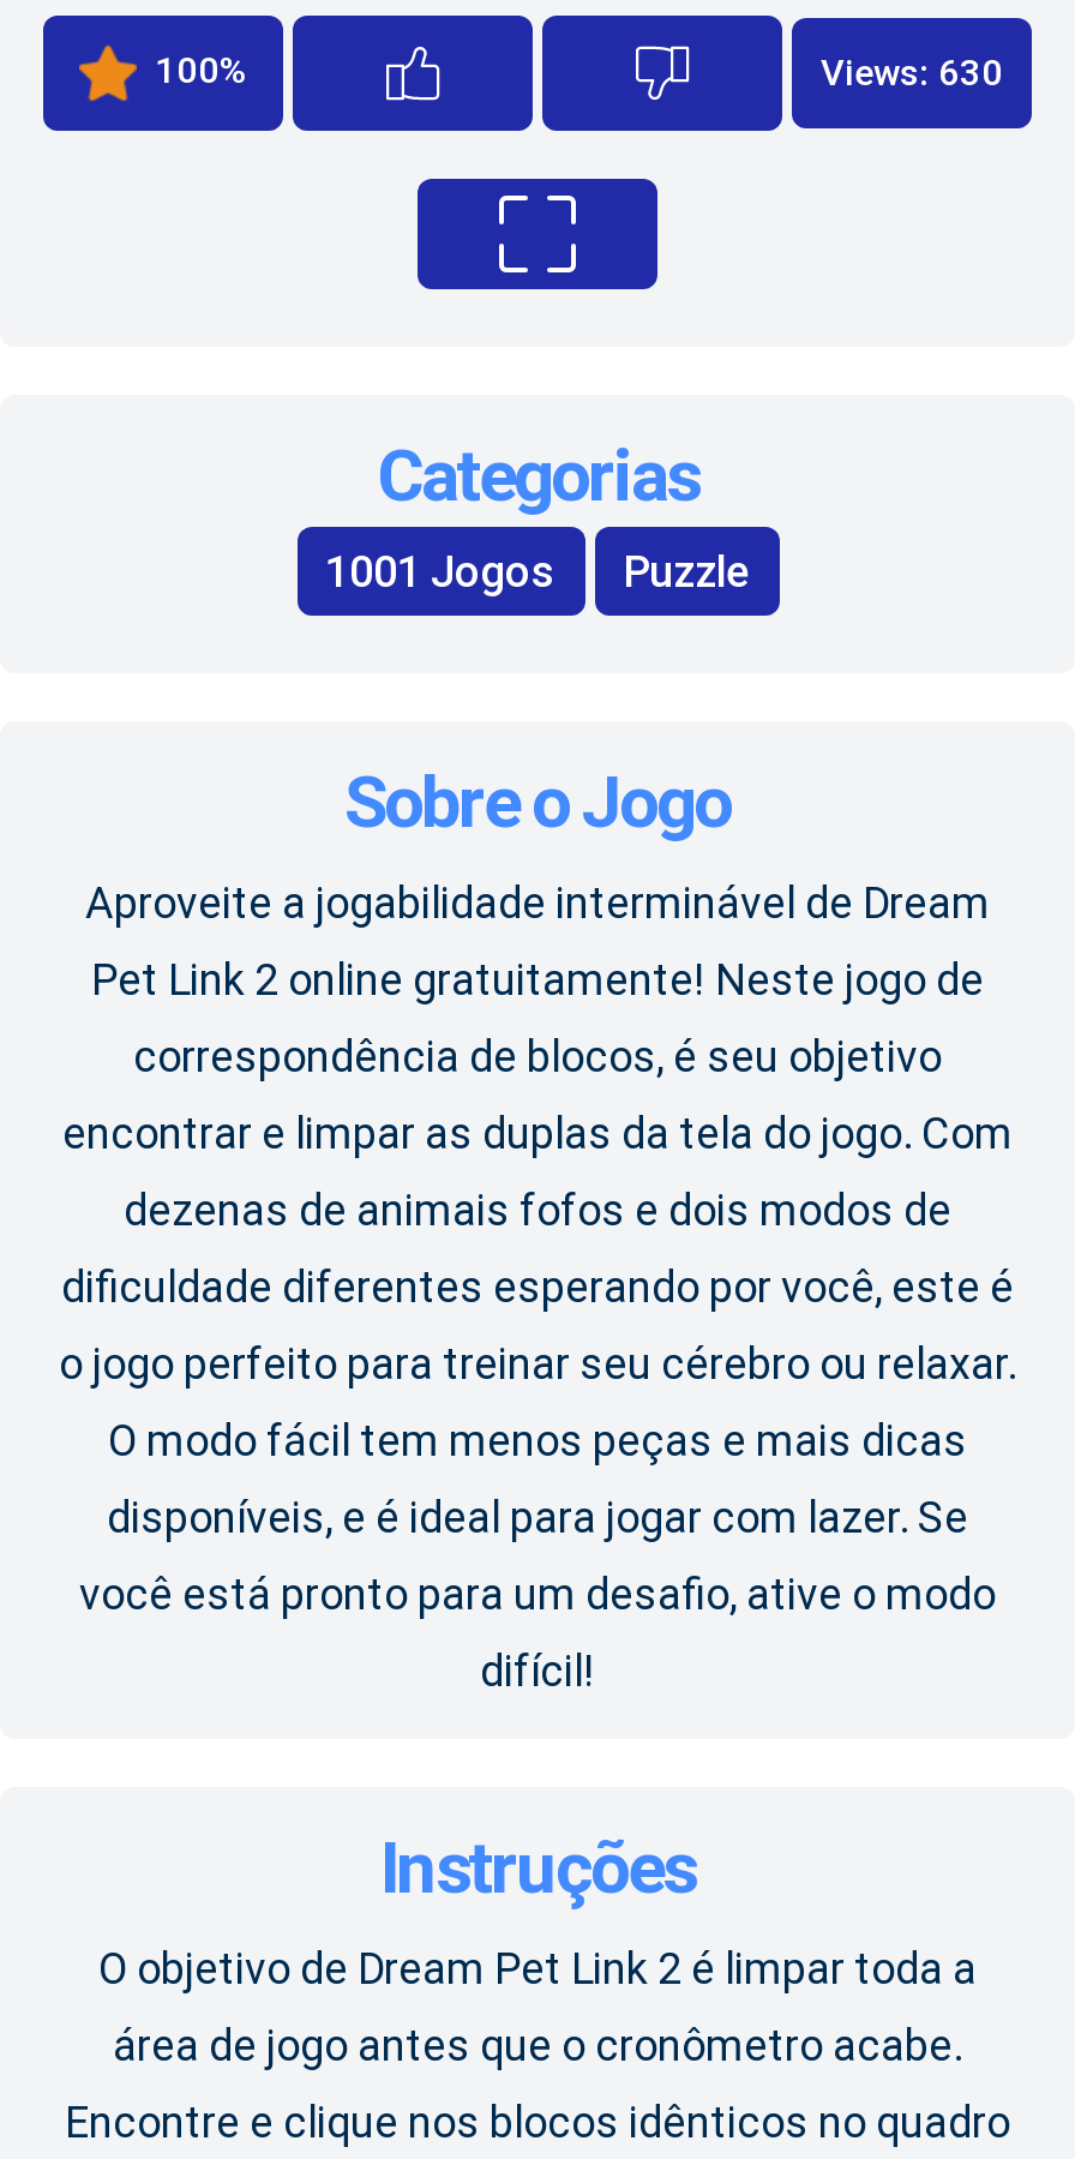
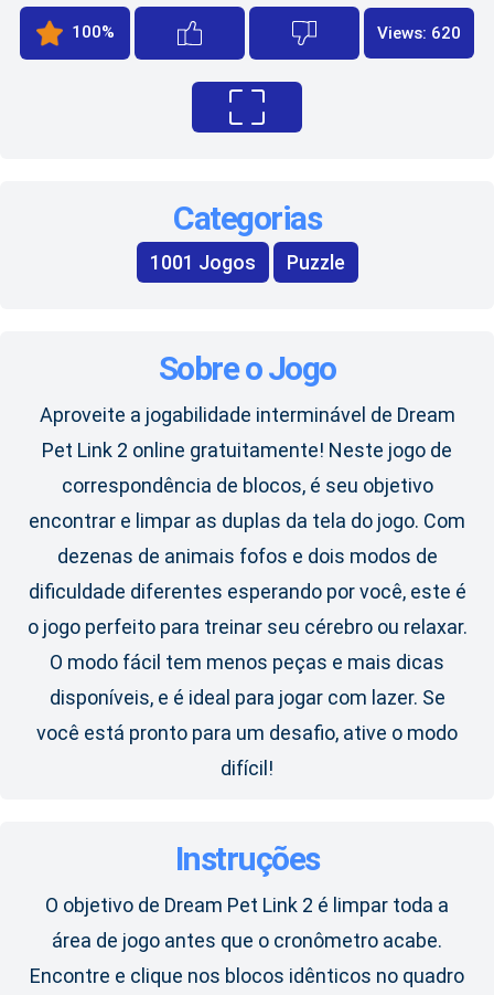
[821,52,1003,95] Views: 630 -> [377,23,461,43] Views: 620

